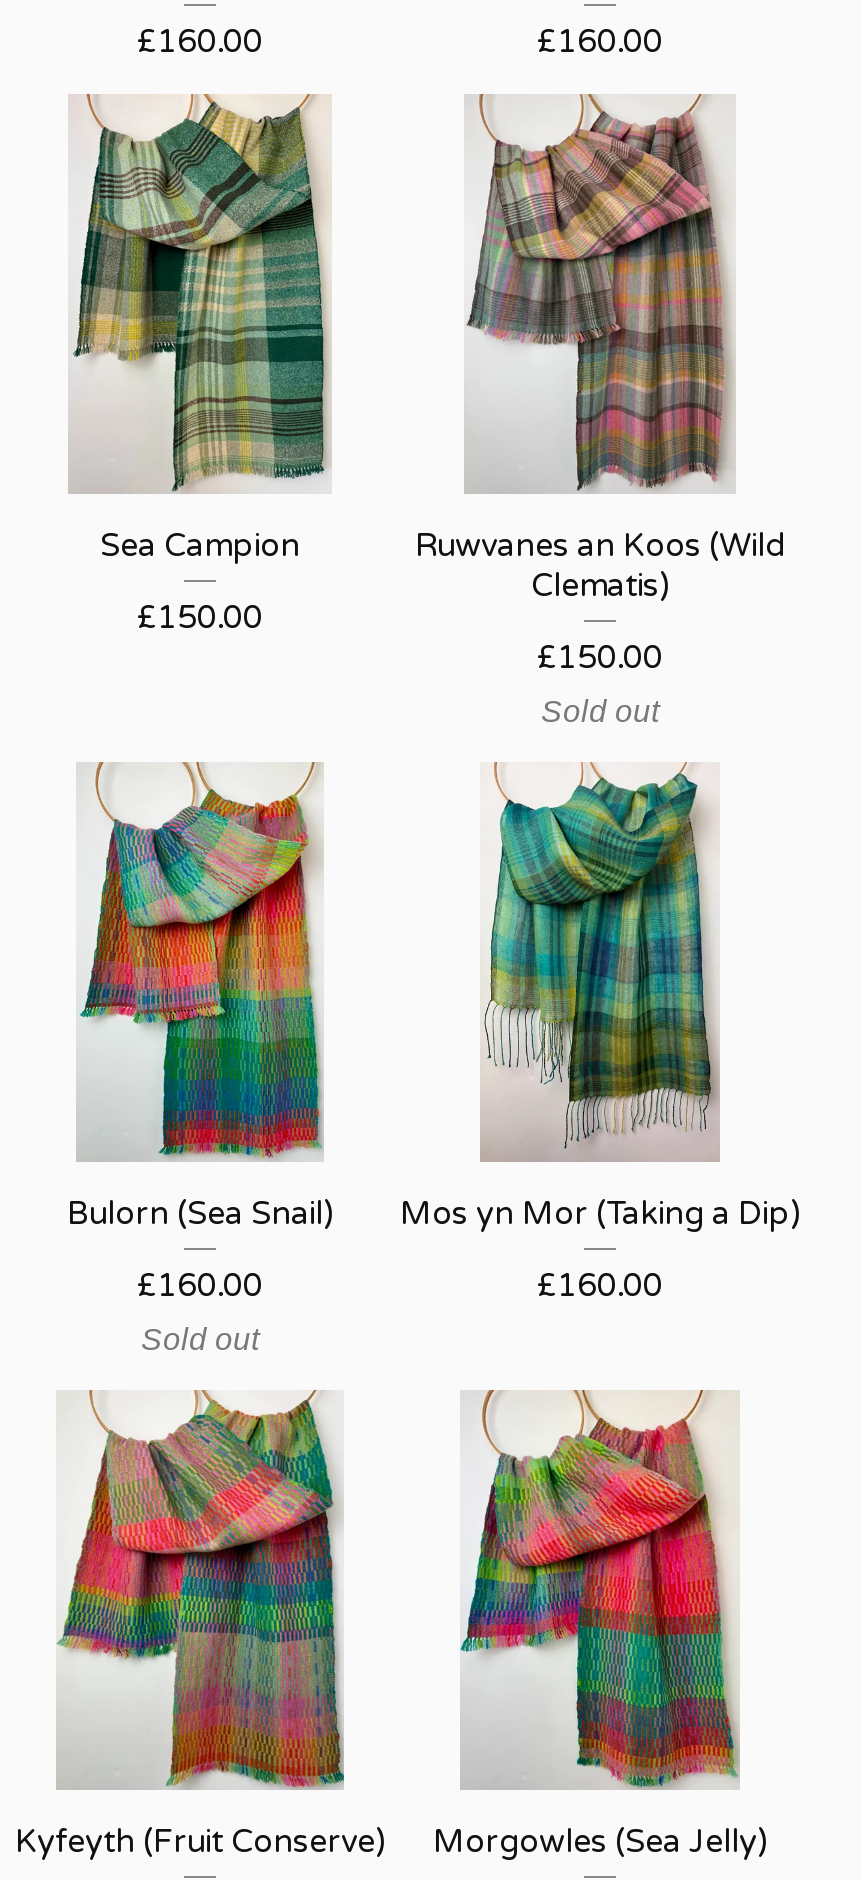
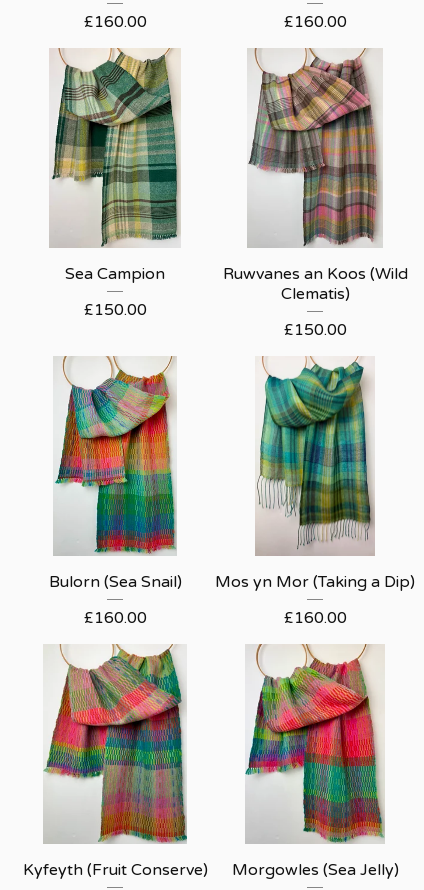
[541,694,659,728] Sold out -> none
[141,1322,259,1356] Sold out -> none

